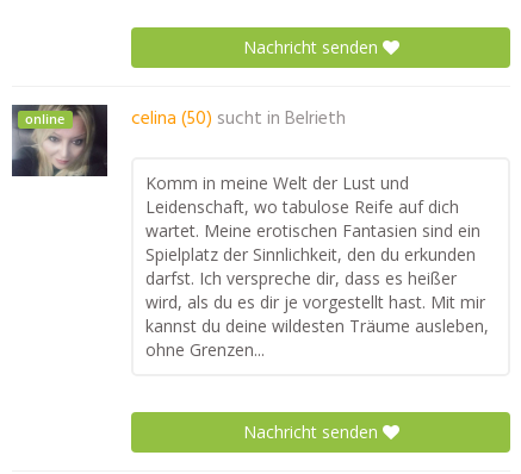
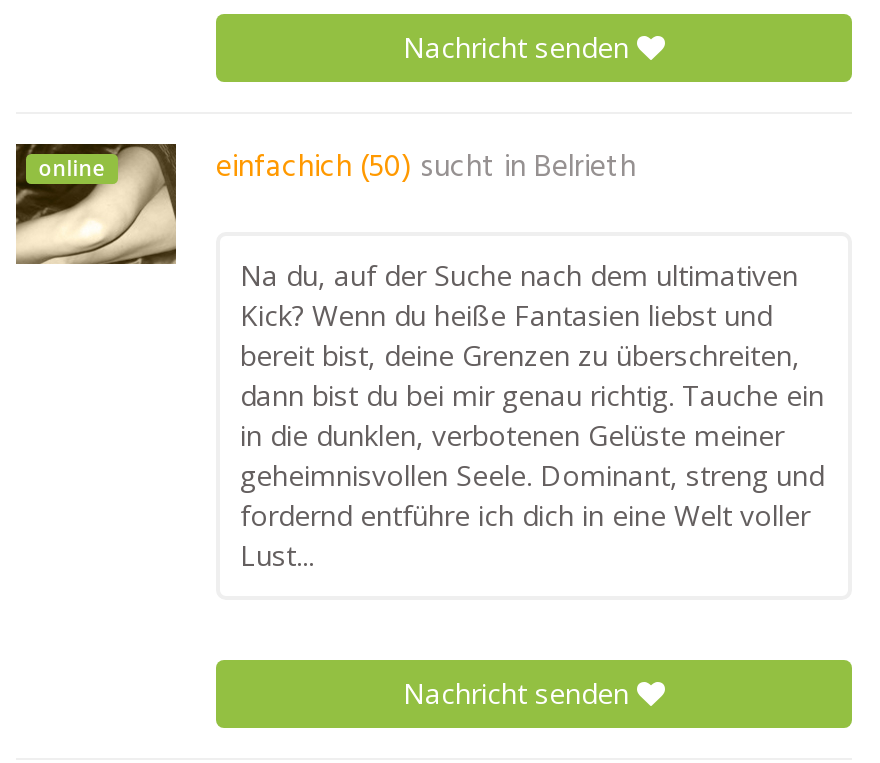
[11,104,346,177] [image] | celina (50) sucht in Belrieth -> [14,142,636,266] [image] | einfachich (50) sucht in Belrieth
[145,171,489,360] Komm in meine Welt der Lust und | Leidenschaft, wo tabulose Reife auf dich | wartet. Meine erotischen Fantasien sind ein | Spielplatz der Sinnlichkeit, den du erkunden | darfst. Ich verspreche dir, dass es heißer | wird, als du es dir je vorgestellt hast. Mit mir | kannst du deine wildesten Träume ausleben, | ohne Grenzen... -> [240,255,824,573] Na du, auf der Suche nach dem ultimativen | Kick? Wenn du heiße Fantasien liebst und | bereit bist, deine Grenzen zu überschreiten, | dann bist du bei mir genau richtig. Tauche ein | in die dunklen, verbotenen Gelüste meiner | geheimnisvollen Seele. Dominant, streng und | fordernd entführe ich dich in eine Welt voller | Lust...

